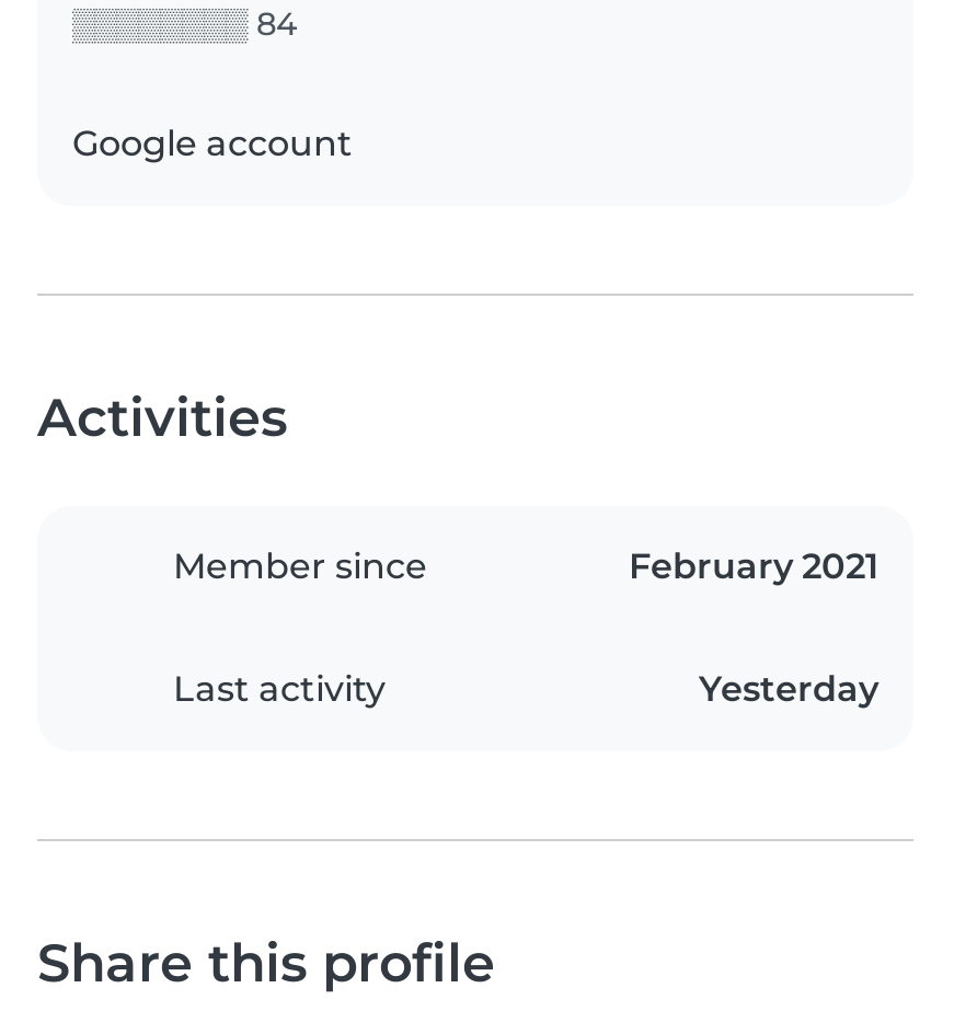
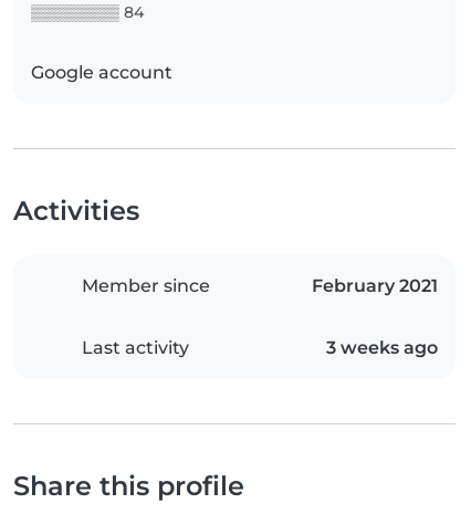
[699,668,878,710] Yesterday -> [326,337,438,358] 3 weeks ago

